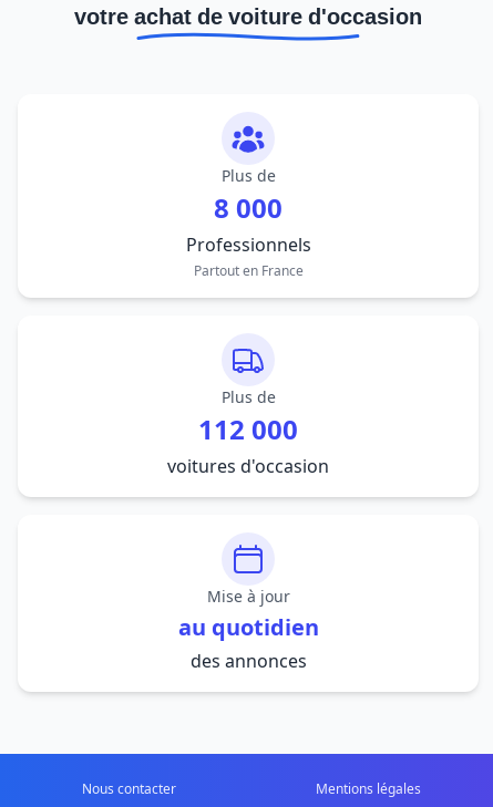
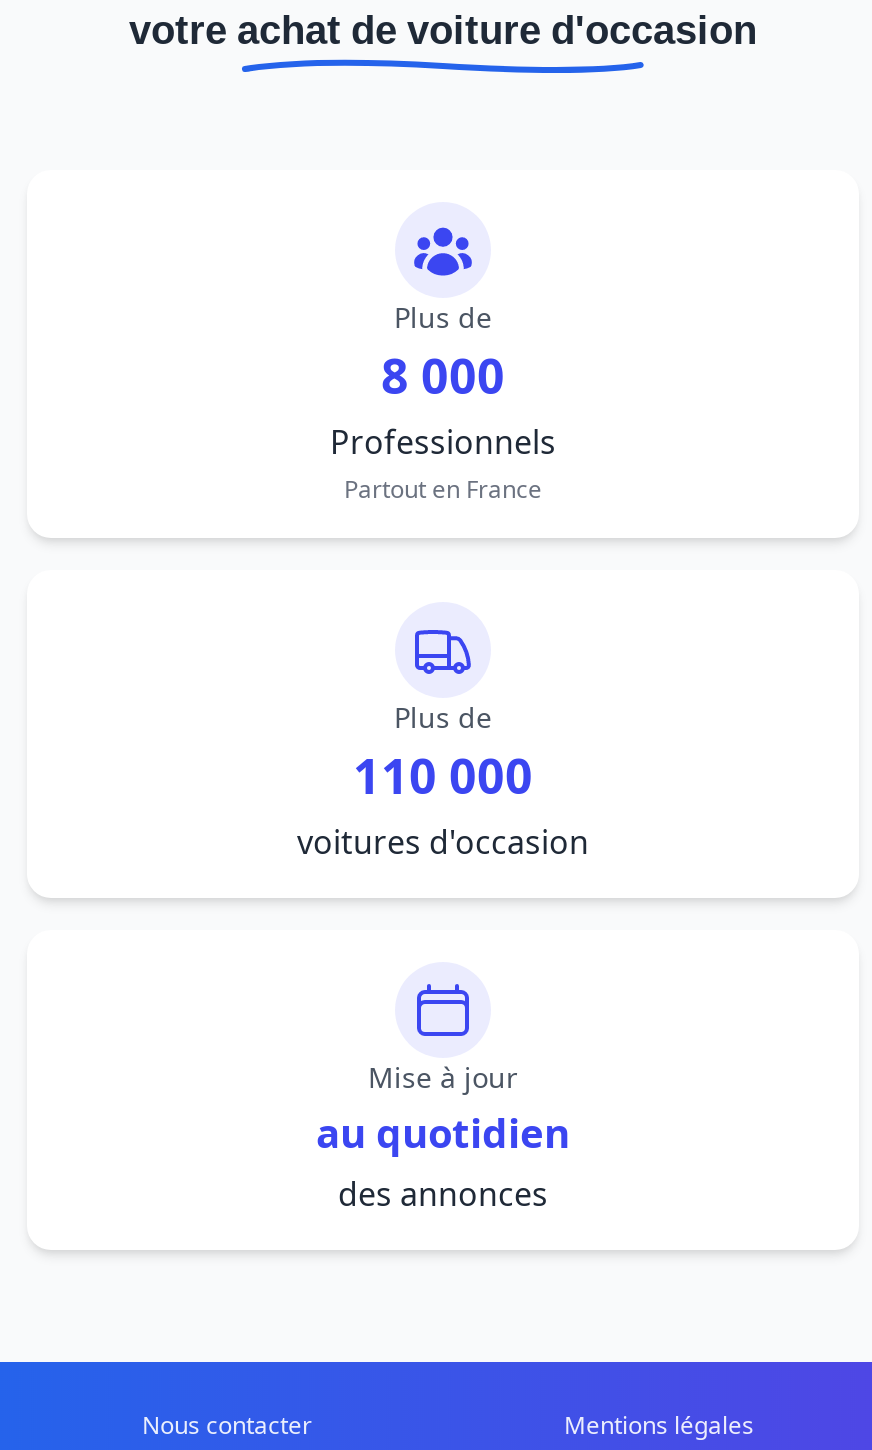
[198,414,298,446] 112 000 -> [353,748,533,806] 110 000

